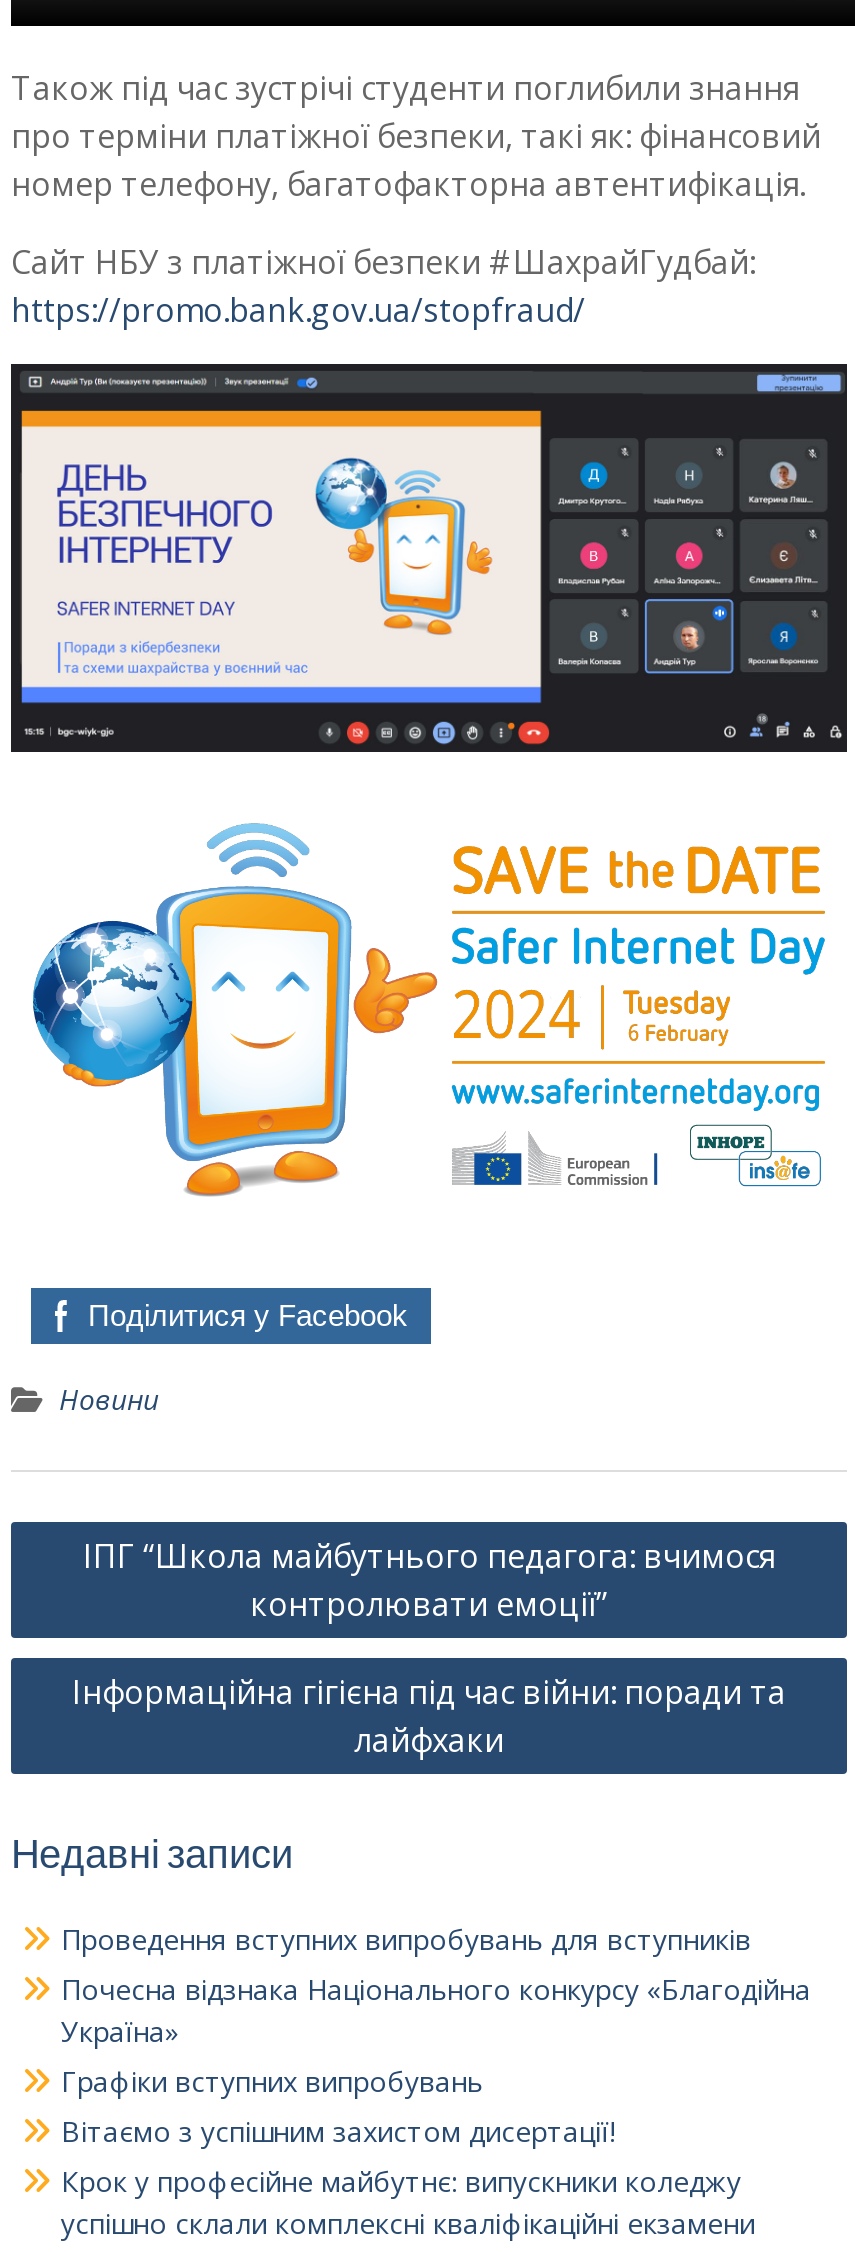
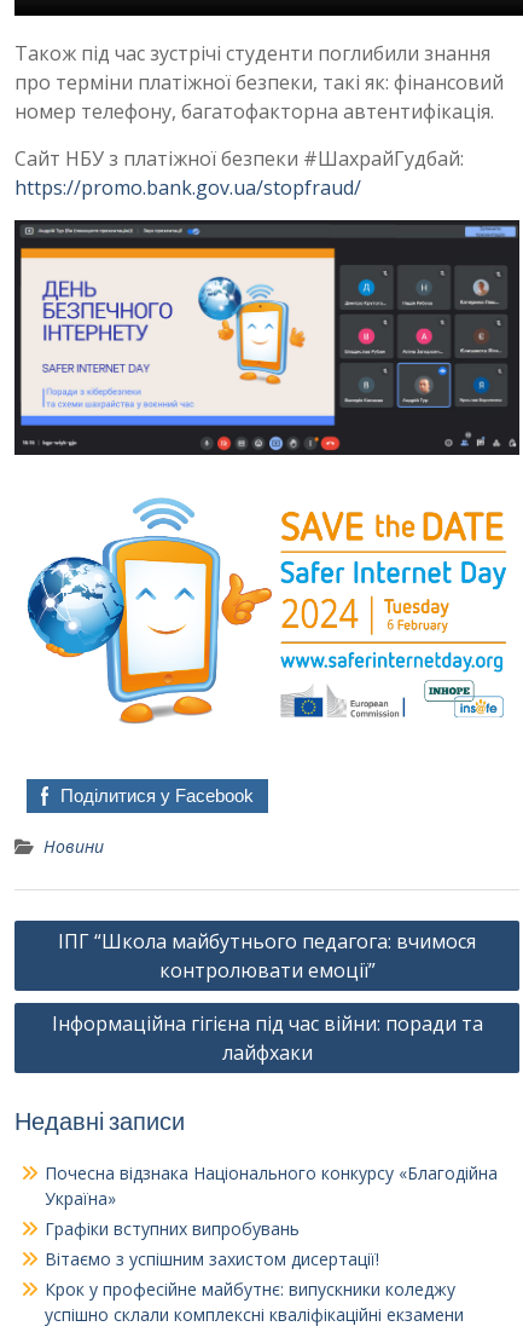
[61,1921,751,1959] Проведення вступних випробувань для вступників -> none

